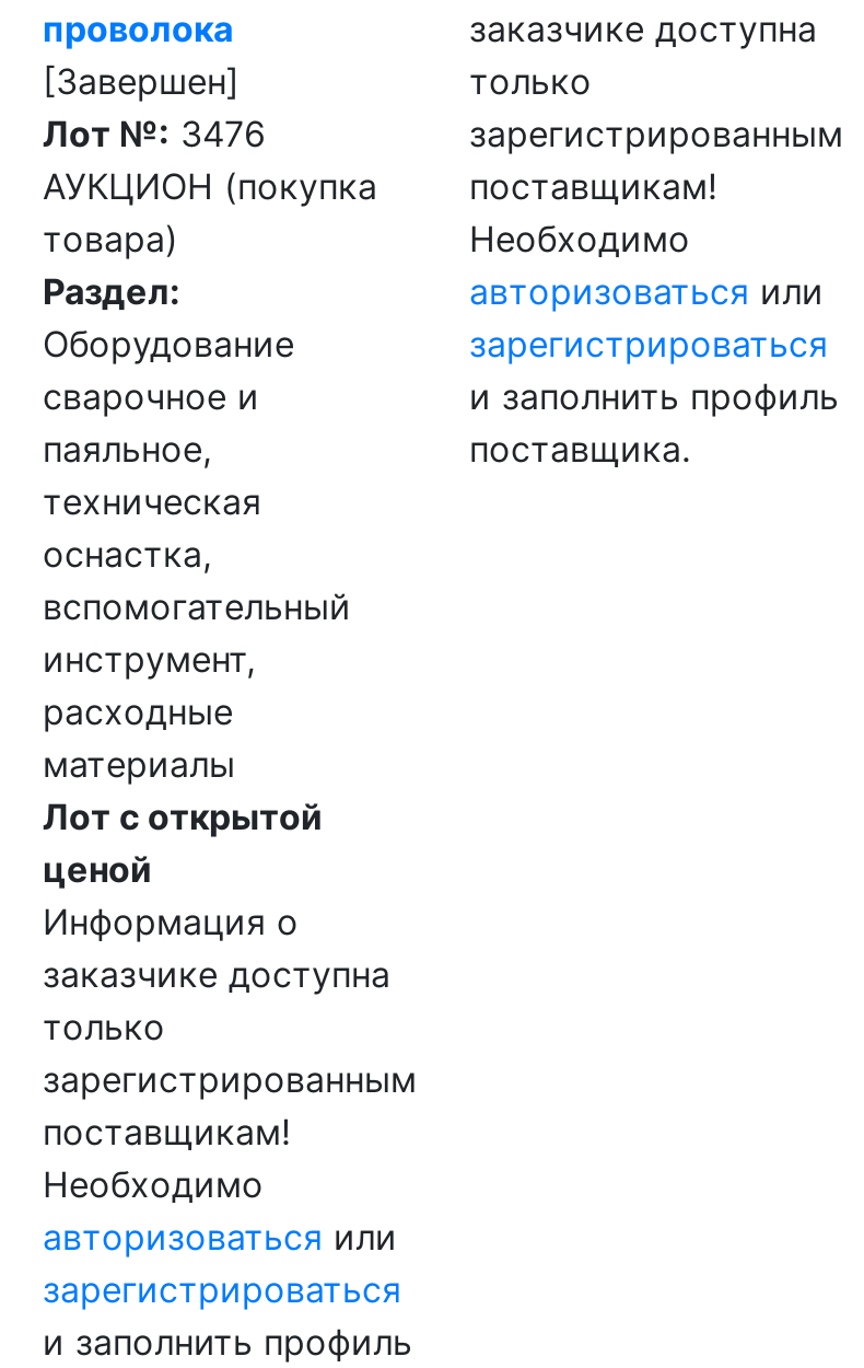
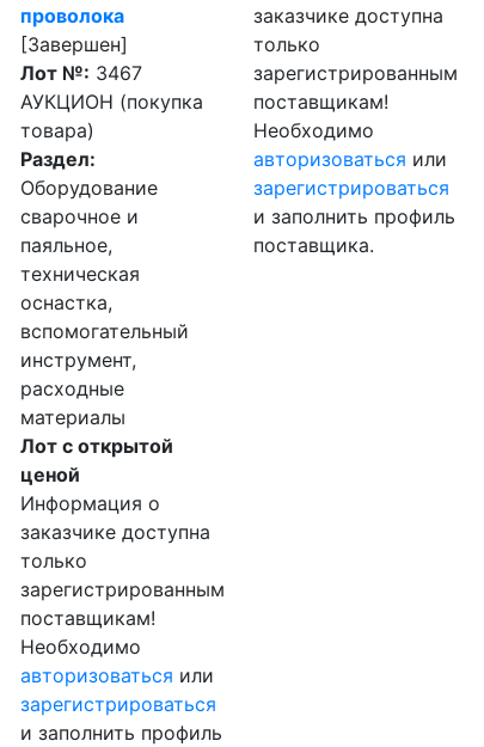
[43,112,266,155] Лот №: 3476 -> [20,61,142,85] Лот №: 3467

